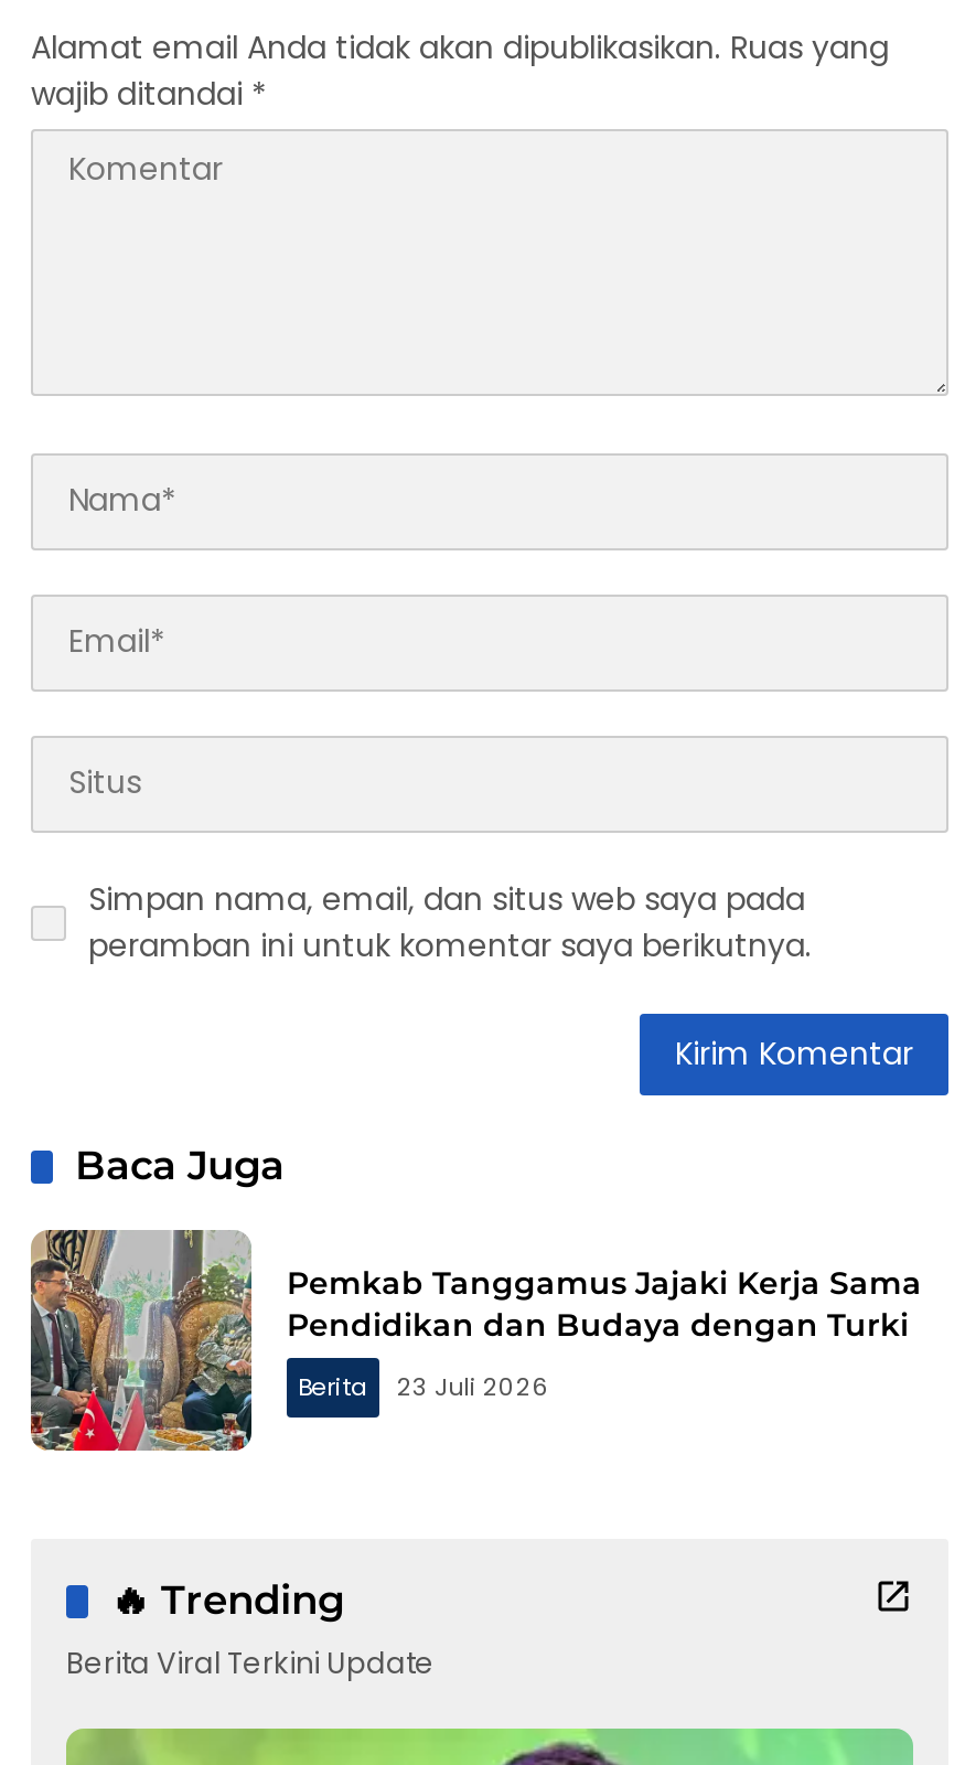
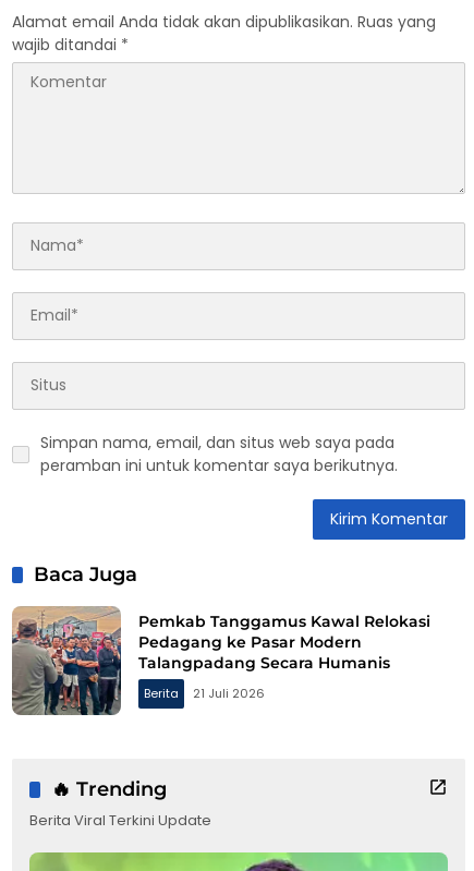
[31,1229,922,1454] [image] | Pemkab Tanggamus Jajaki Kerja Sama | Pendidikan dan Budaya dengan Turki -> [12,606,430,716] [image] | Pemkab Tanggamus Kawal Relokasi | Pedagang ke Pasar Modern | Talangpadang Secara Humanis
[298,1367,549,1403] Berita 23 Juli 2026 -> [144,685,265,702] Berita 21 Juli 2026

